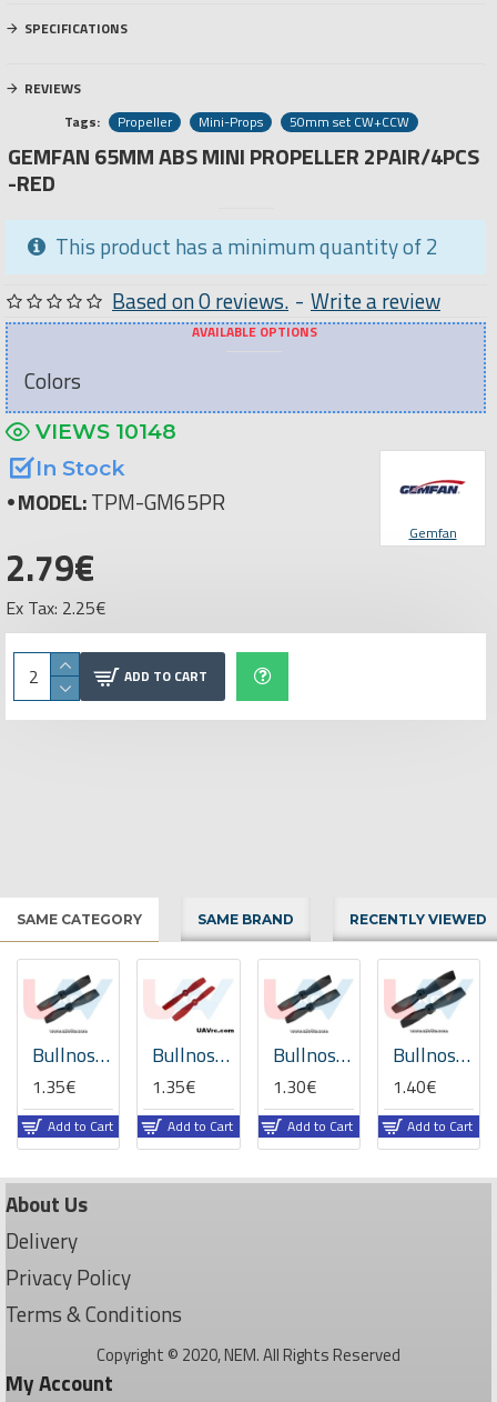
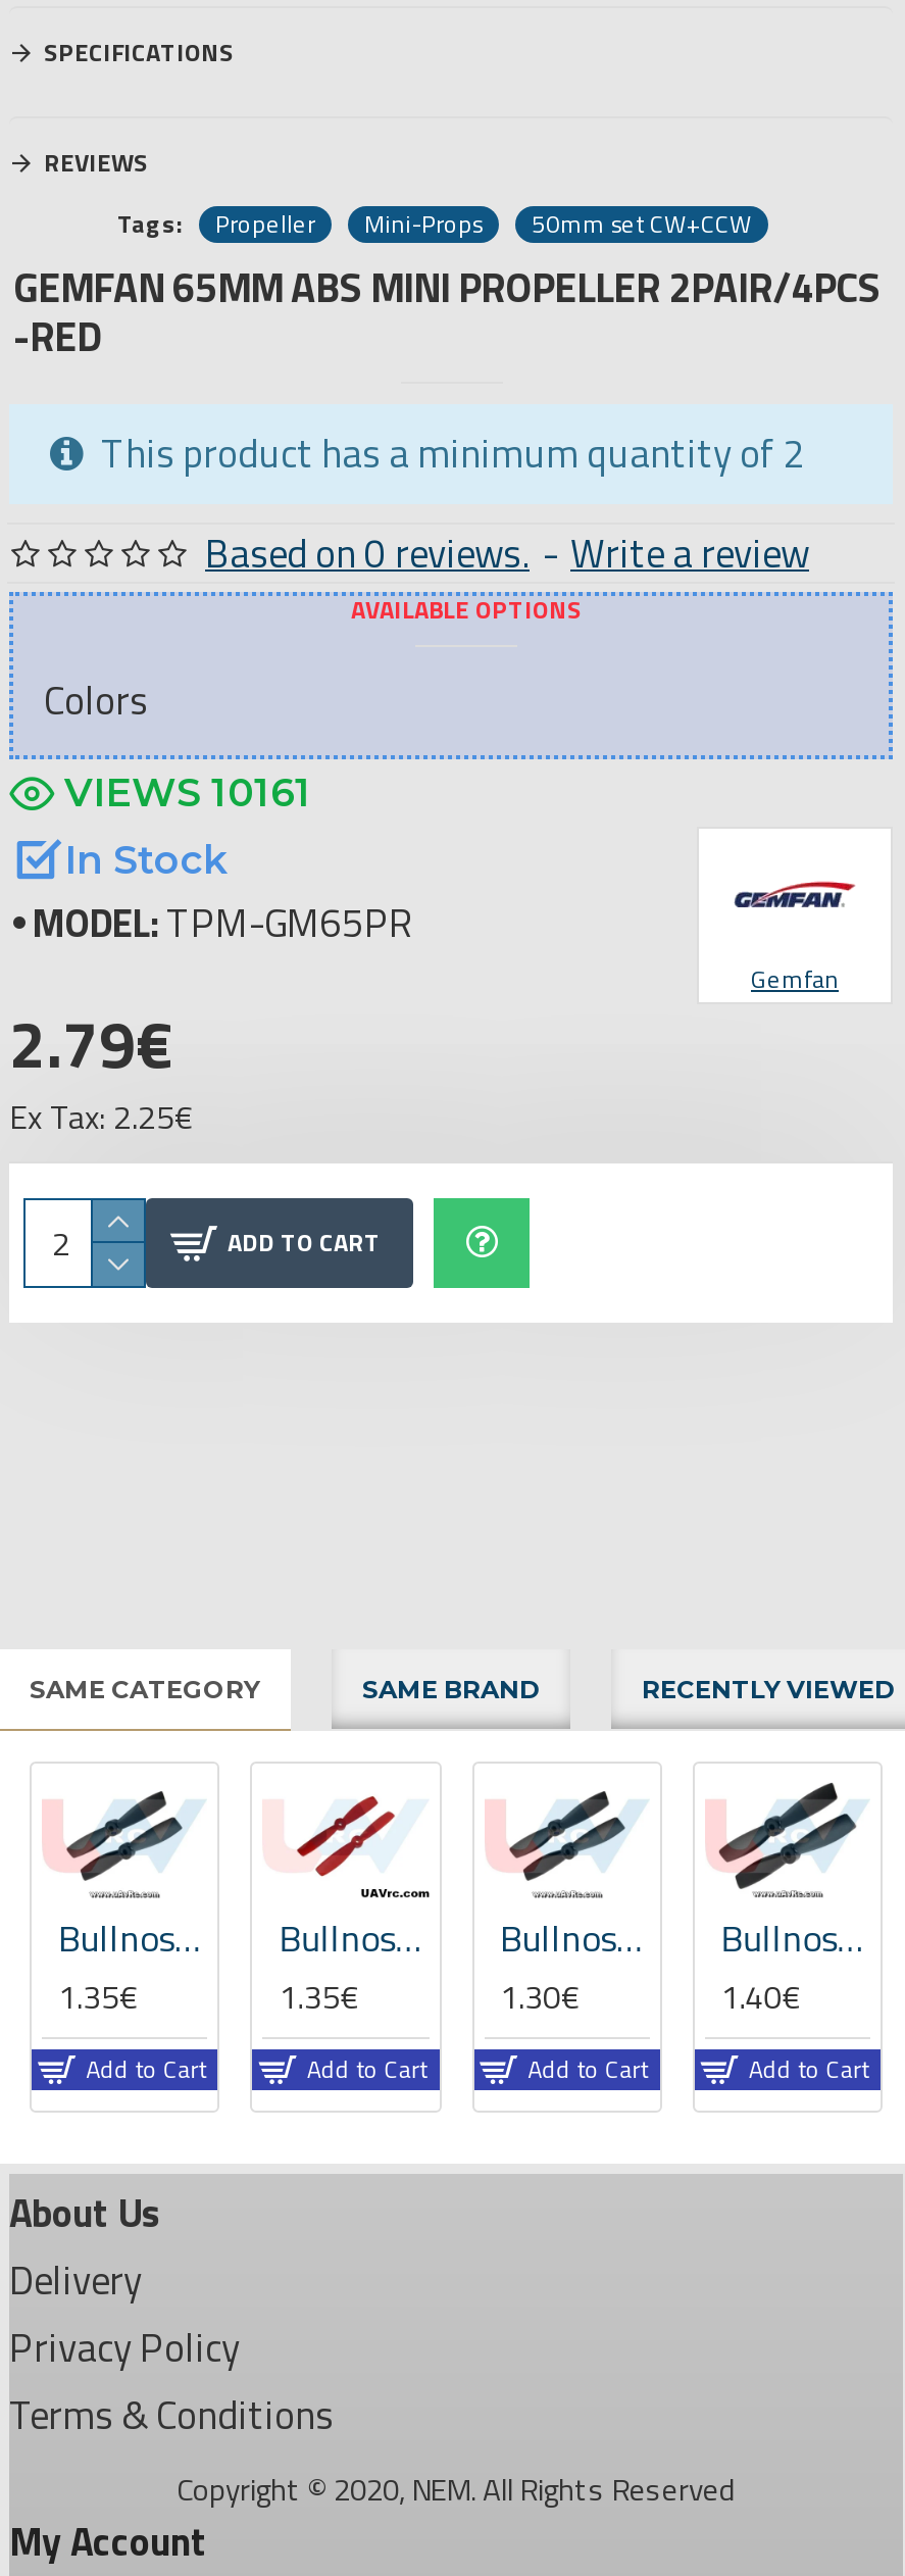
[35,418,176,444] VIEWS 10148 -> [64,769,311,815] VIEWS 10161

